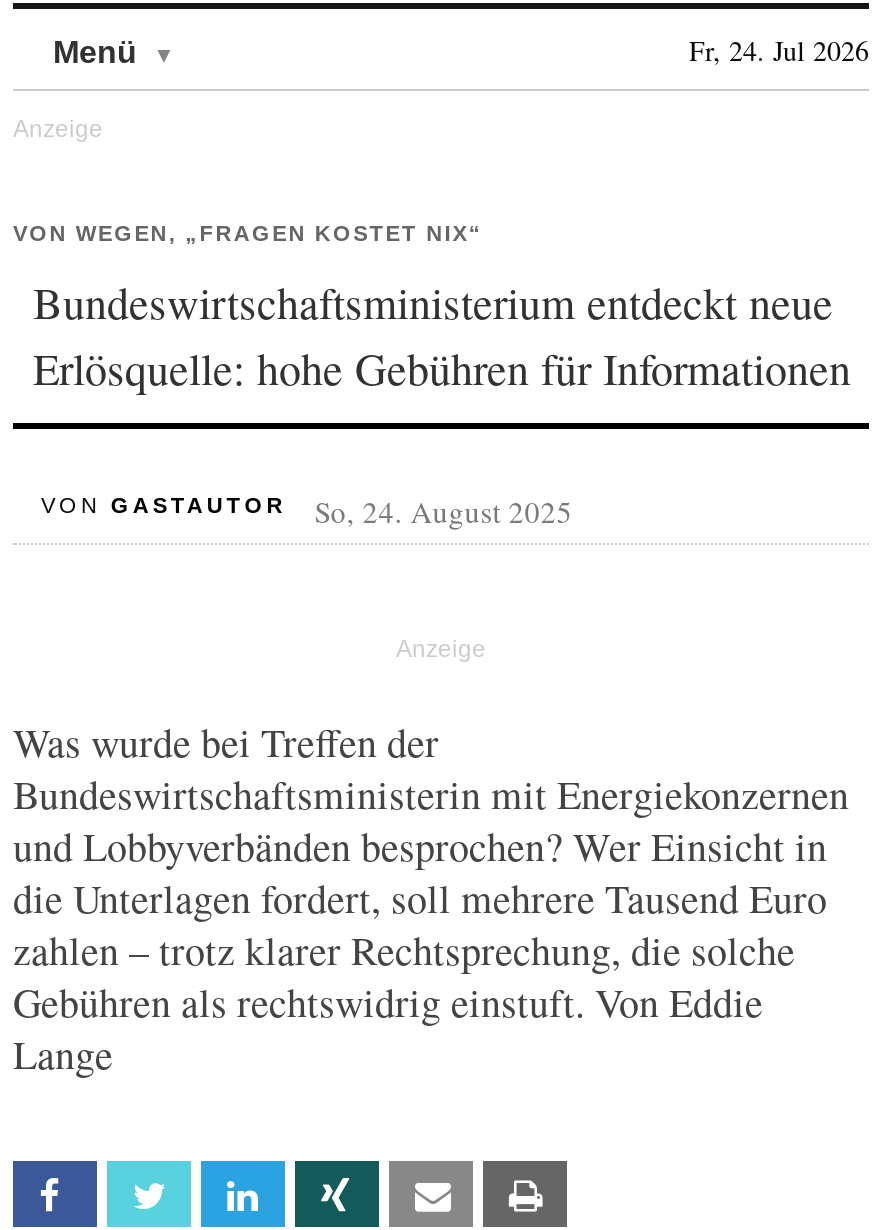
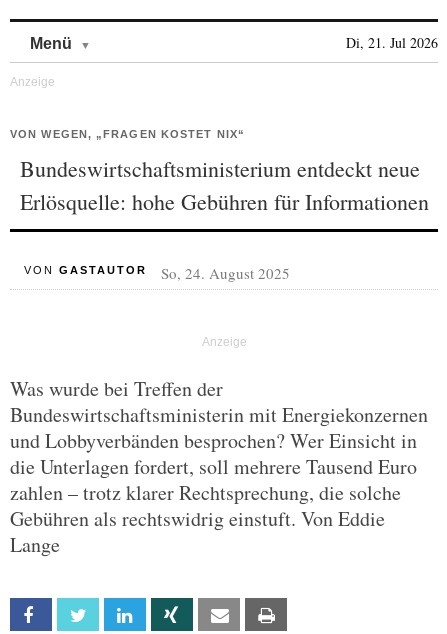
[689,31,869,69] Fr, 24. Jul 2026 -> [346,33,438,52] Di, 21. Jul 2026

